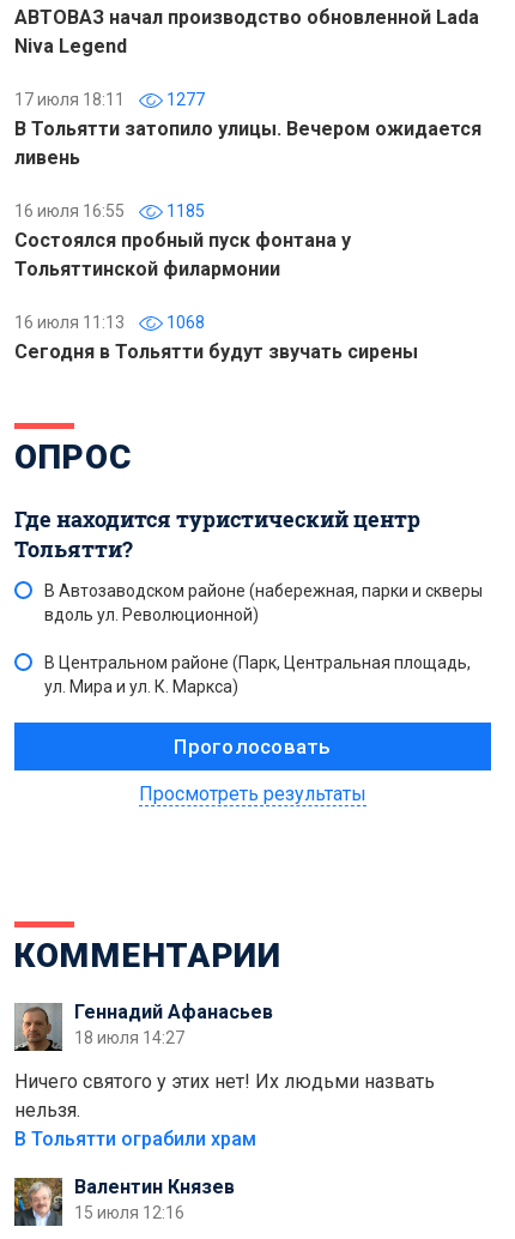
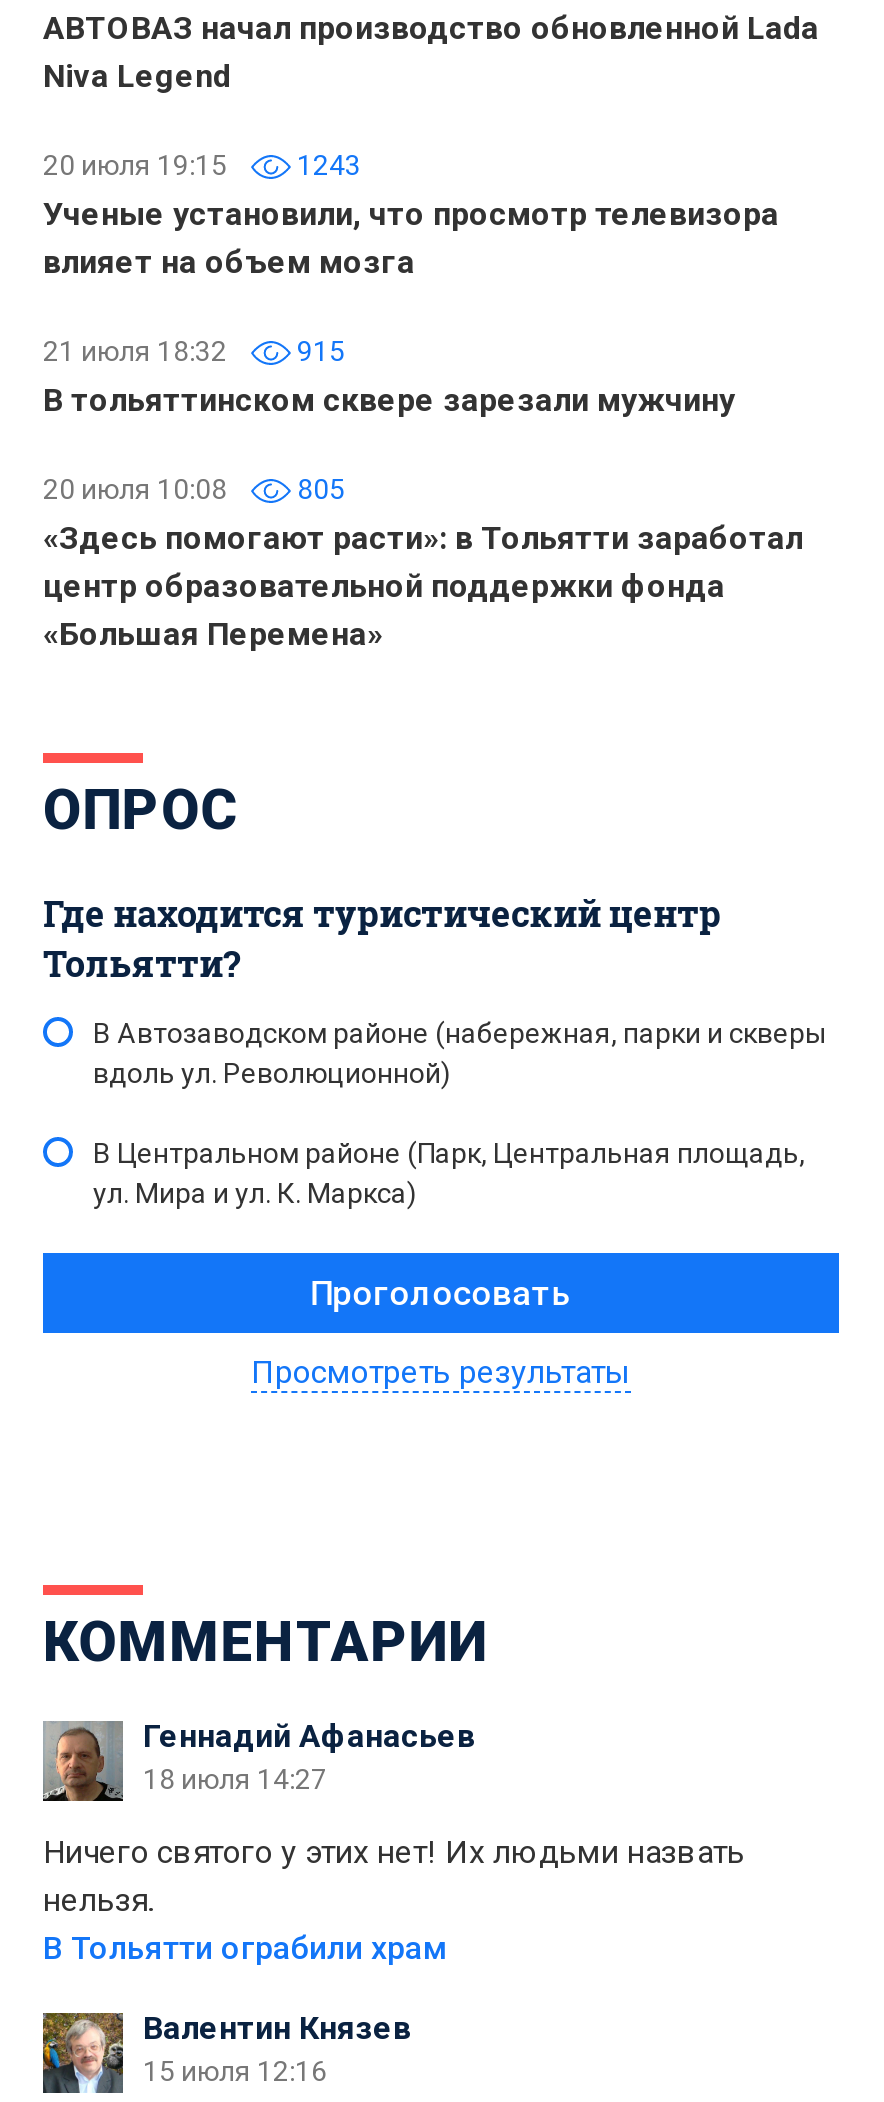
[14,90,481,169] 17 июля 18:11 | 1277 | В Тольятти затопило улицы. Вечером ожидается | ливень -> [43,149,779,281] 20 июля 19:15 | 1243 | Ученые установили, что просмотр телевизора | влияет на объем мозга
[14,201,351,280] 16 июля 16:55 | 1185 | Состоялся пробный пуск фонтана у | Тольяттинской филармонии -> [43,335,735,419] 21 июля 18:32 | 915 | В тольяттинском сквере зарезали мужчину
[14,313,418,363] 16 июля 11:13 | 1068 | Сегодня в Тольятти будут звучать сирены -> [43,473,803,653] 20 июля 10:08 | 805 | «Здесь помогают расти»: в Тольятти заработал | центр образовательной поддержки фонда | «Большая Перемена»

